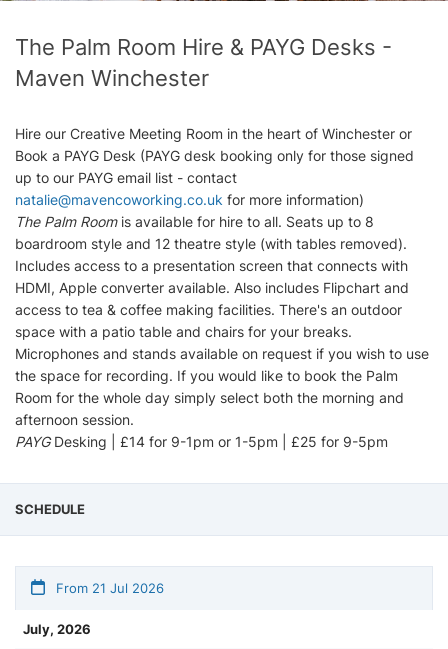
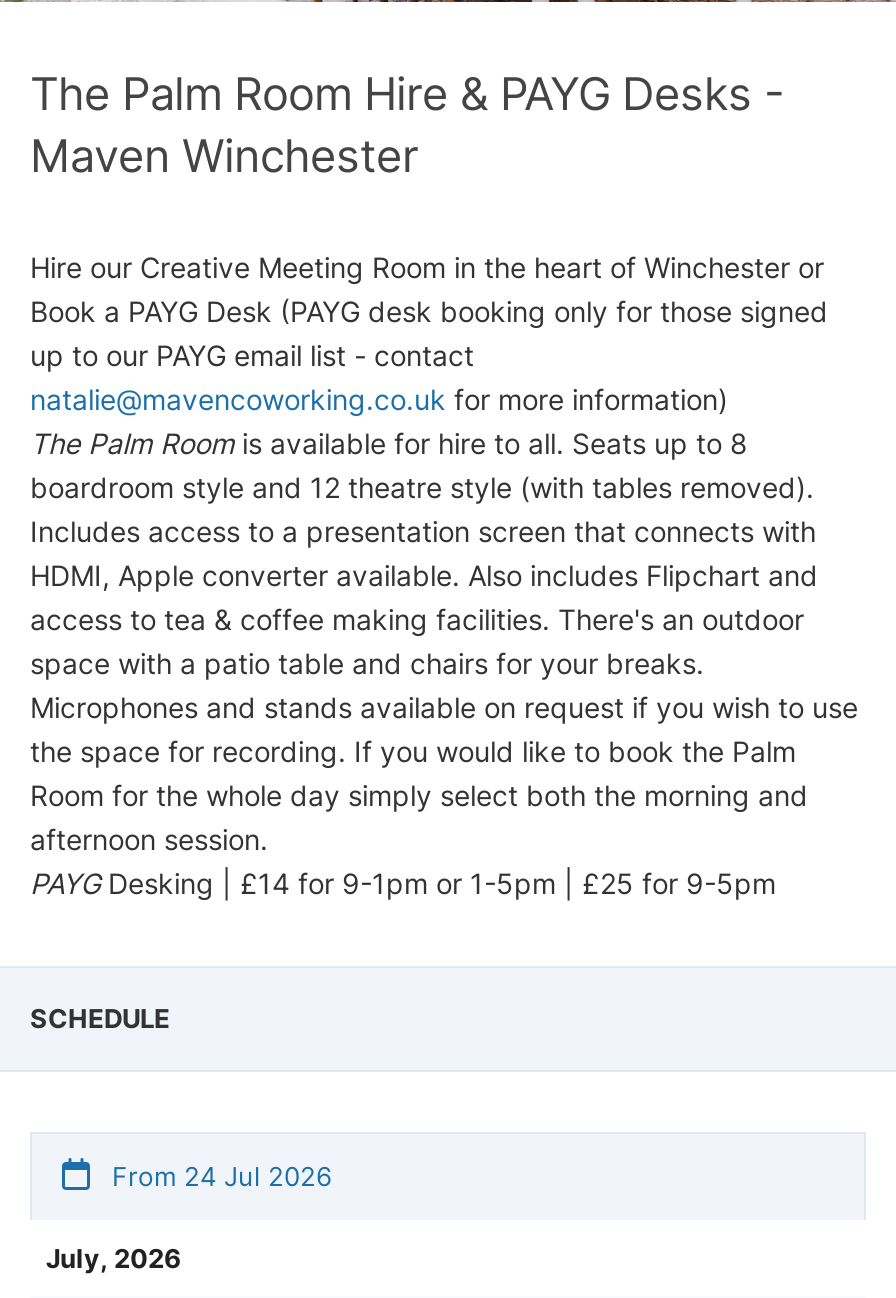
[52,580,164,596] From 21 Jul 2026 -> [104,1160,332,1192] From 24 Jul 2026

